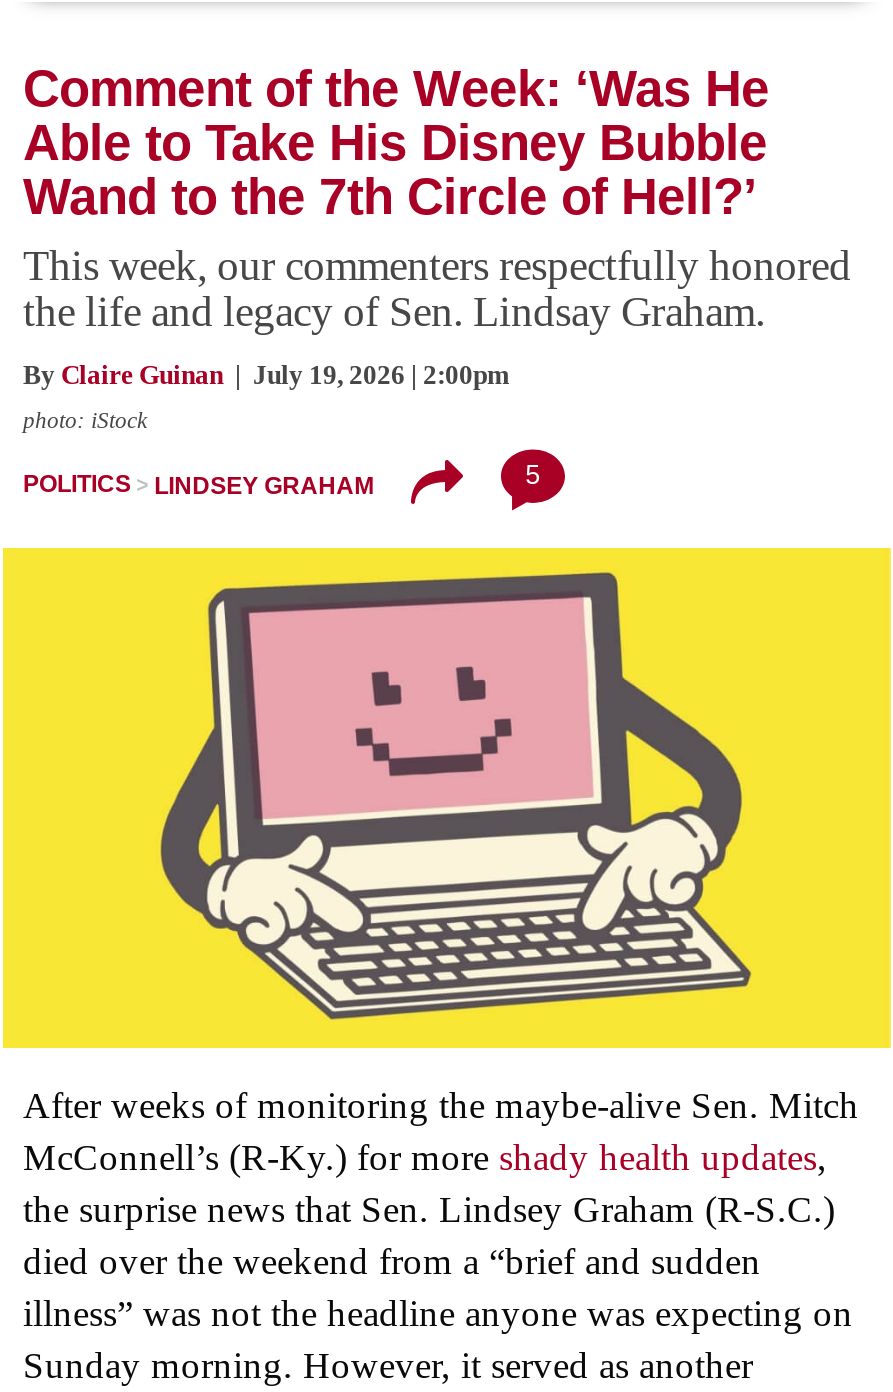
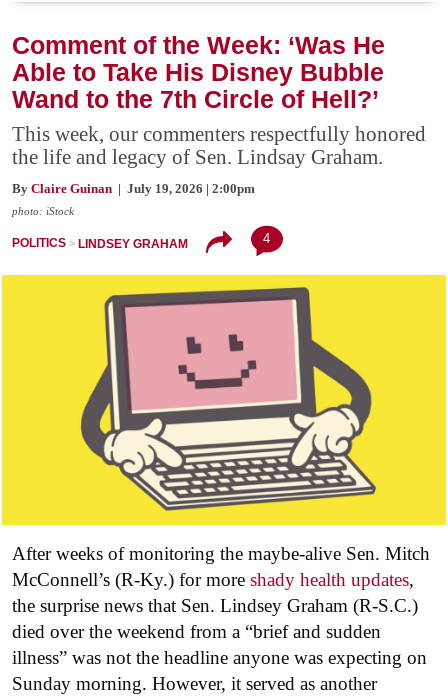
[525,460,539,490] 5 -> [263,231,270,246] 4

